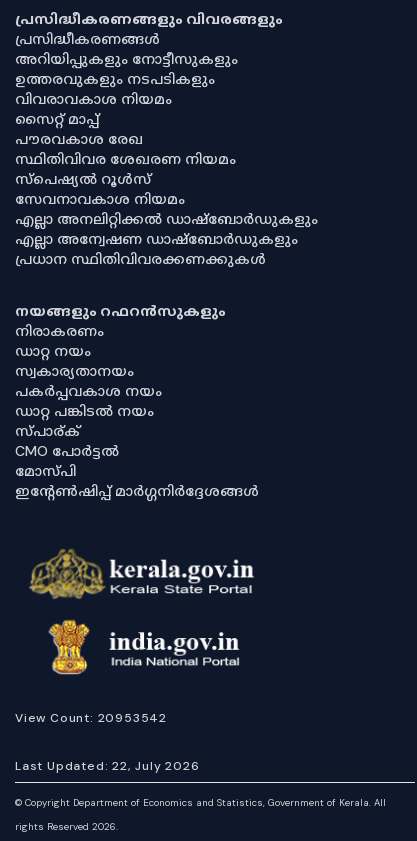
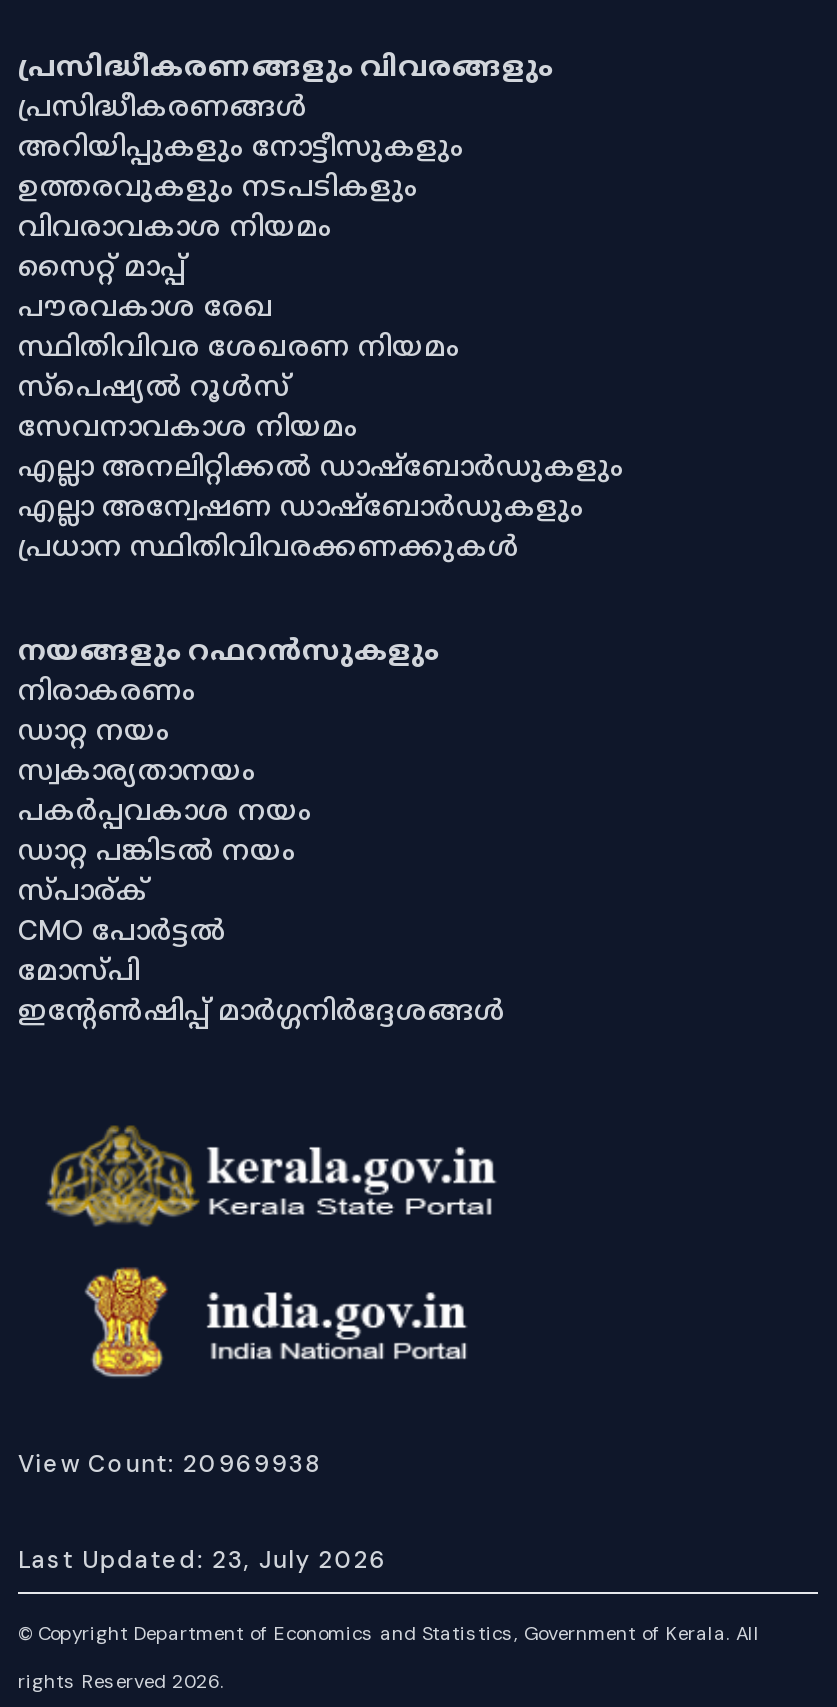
[15,710,167,726] View Count: 20953542 -> [18,1449,322,1481] View Count: 20969938
[15,758,200,774] Last Updated: 22, July 2026 -> [18,1545,387,1577] Last Updated: 23, July 2026

